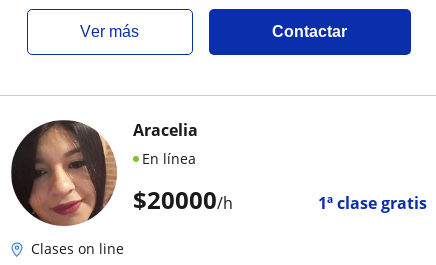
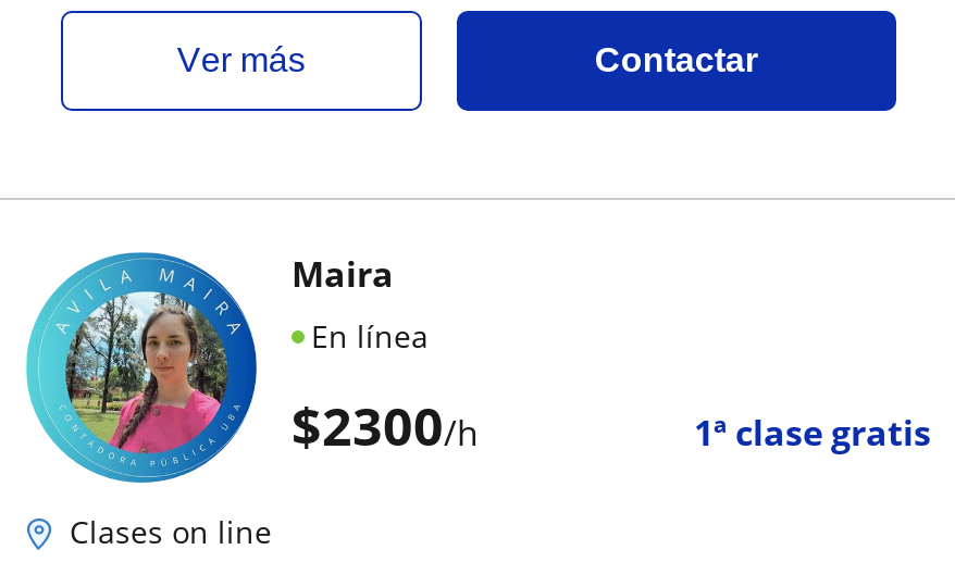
[10,119,233,227] [image] | $20000/h -> [24,250,479,485] [image] | $2300/h
[133,119,198,141] Aracelia -> [292,250,394,298] Maira

